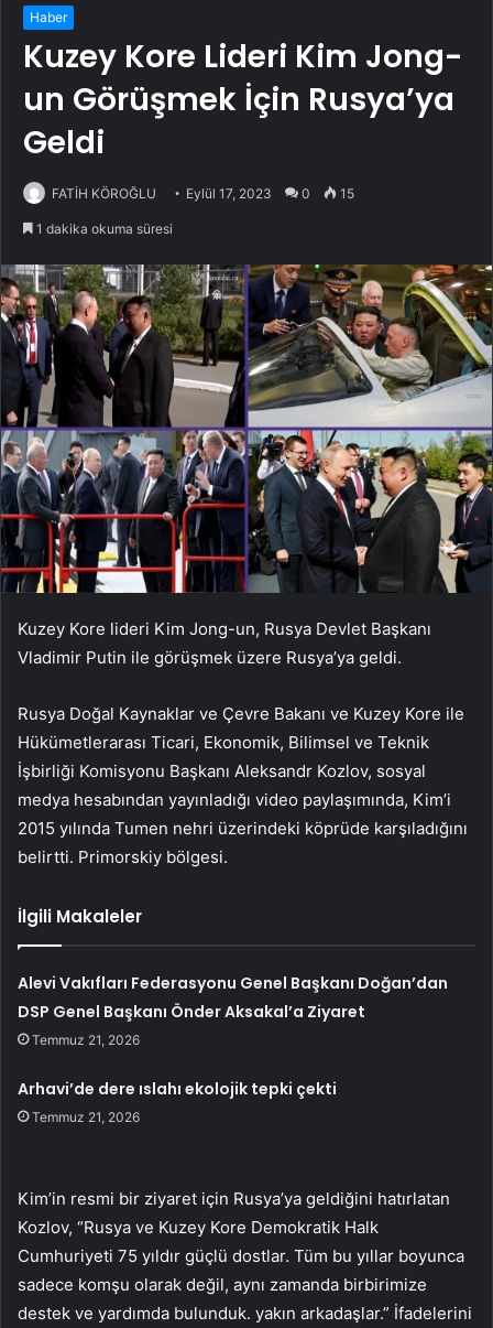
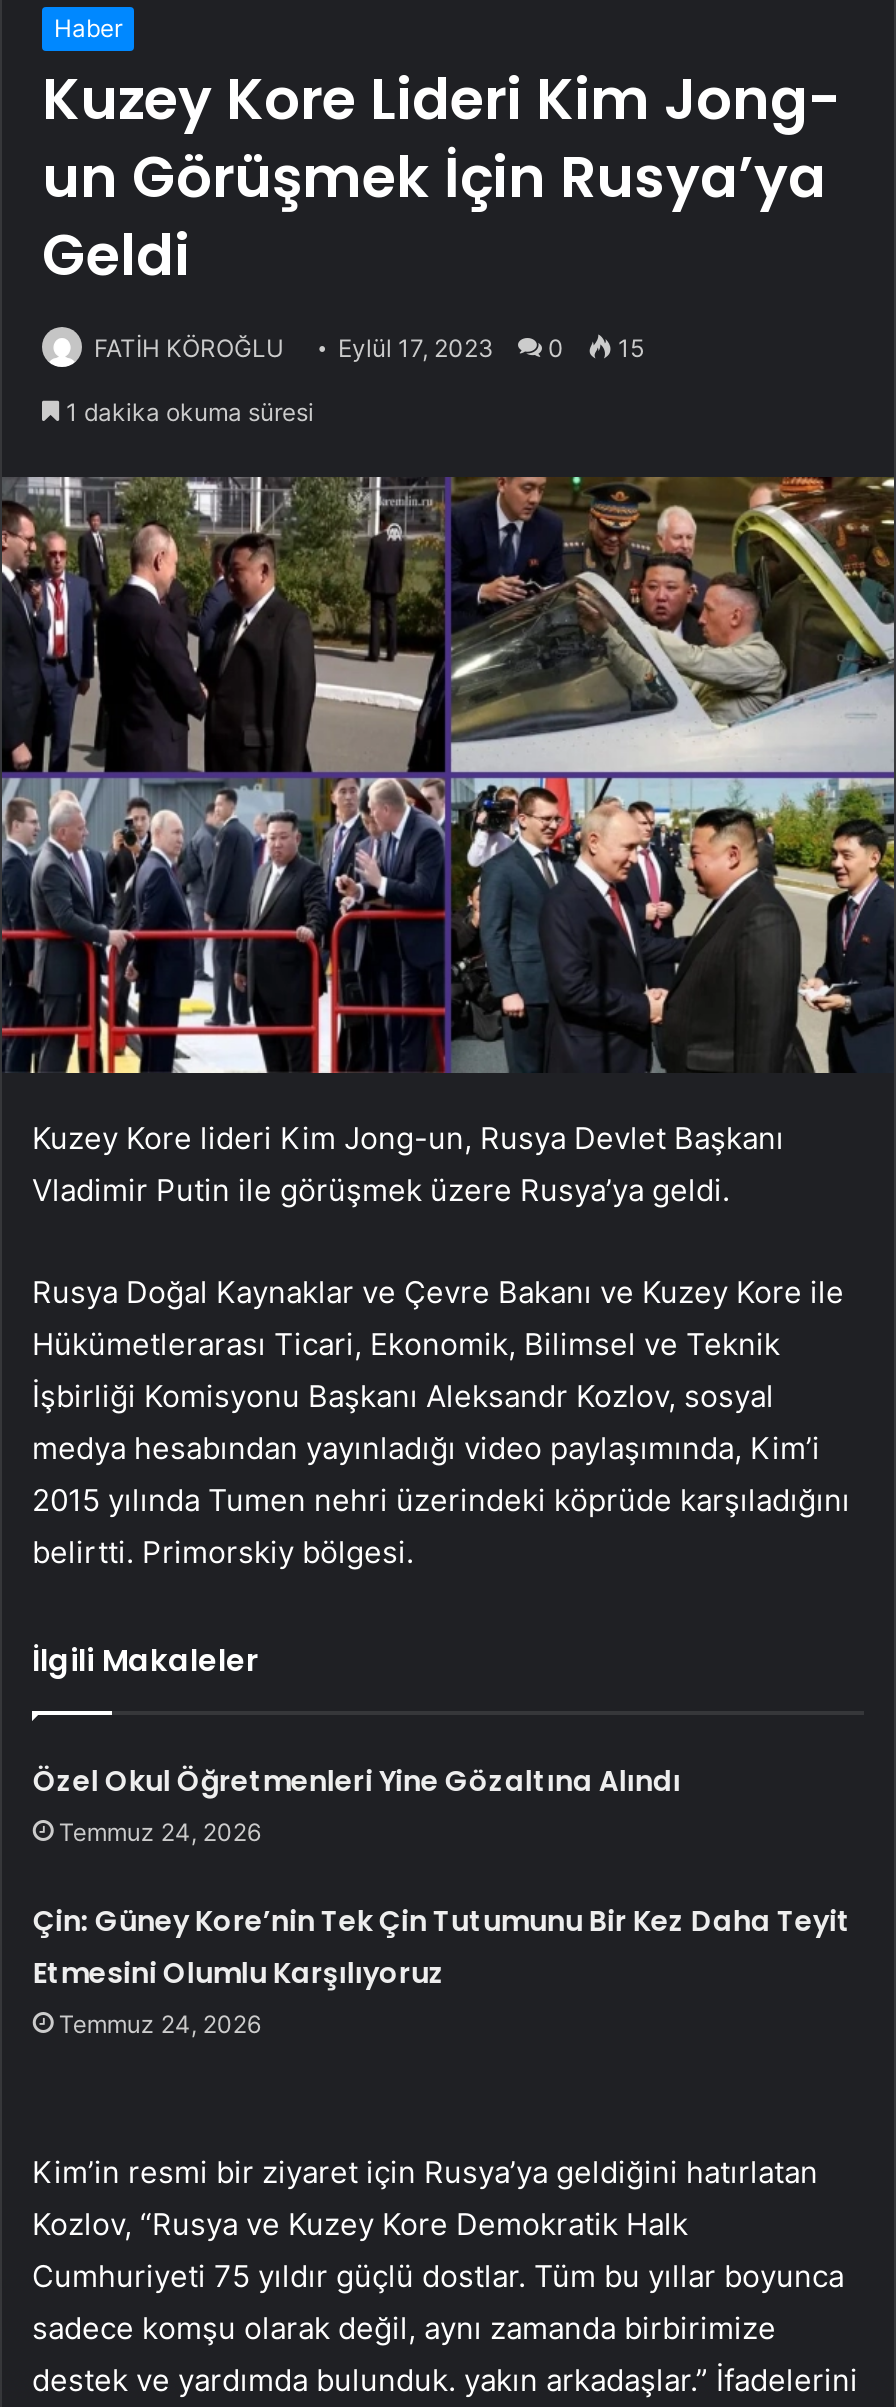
[18,972,448,1048] Alevi Vakıfları Federasyonu Genel Başkanı Doğan’dan | DSP Genel Başkanı Önder Aksakal’a Ziyaret | Temmuz 21, 2026 -> [33,1760,681,1846] Özel Okul Öğretmenleri Yine Gözaltına Alındı | Temmuz 24, 2026
[18,1077,337,1125] Arhavi’de dere ıslahı ekolojik tepki çekti | Temmuz 21, 2026 -> [33,1900,851,2038] Çin: Güney Kore’nin Tek Çin Tutumunu Bir Kez Daha Teyit | Etmesini Olumlu Karşılıyoruz | Temmuz 24, 2026

